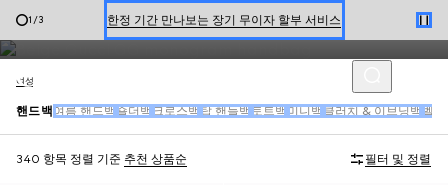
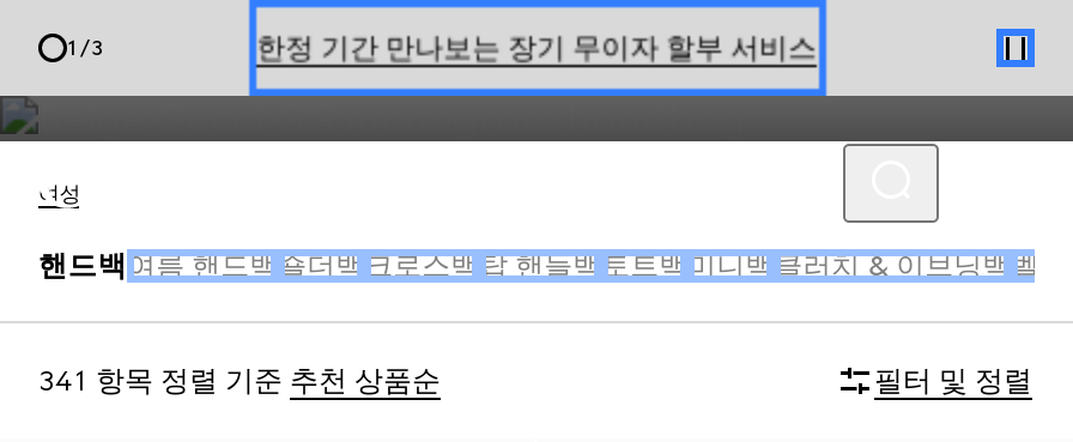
[16,152,187,166] 340 항목 정렬 기준 추천 상품순 -> [38,364,441,398] 341 항목 정렬 기준 추천 상품순

